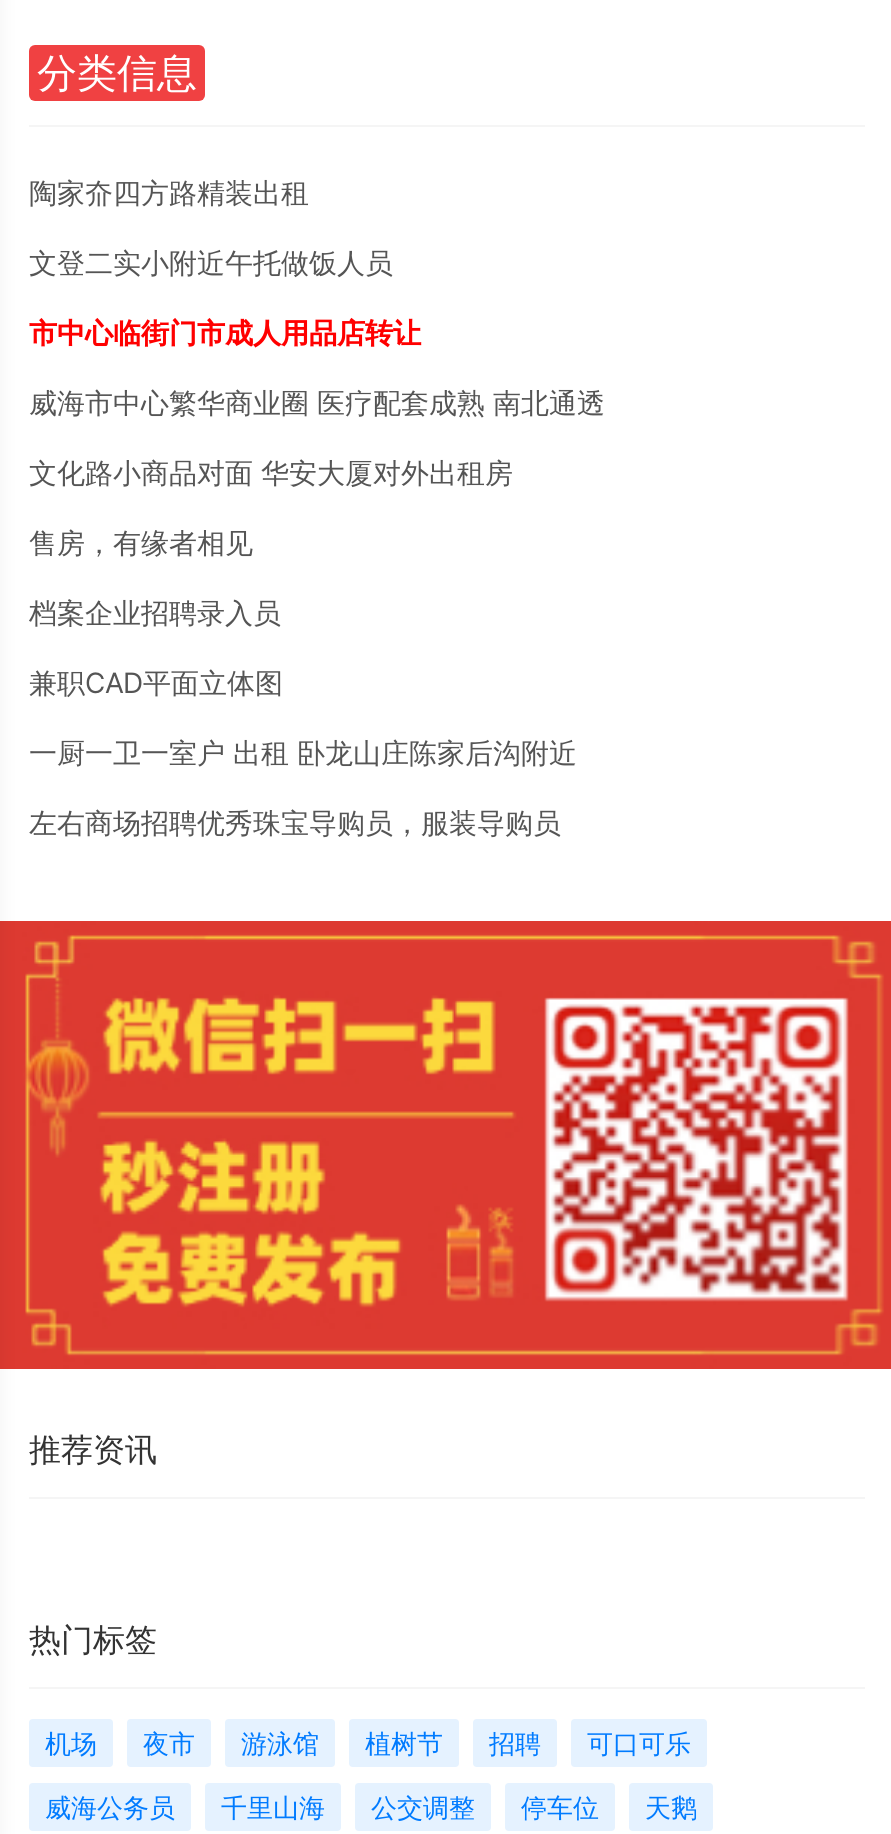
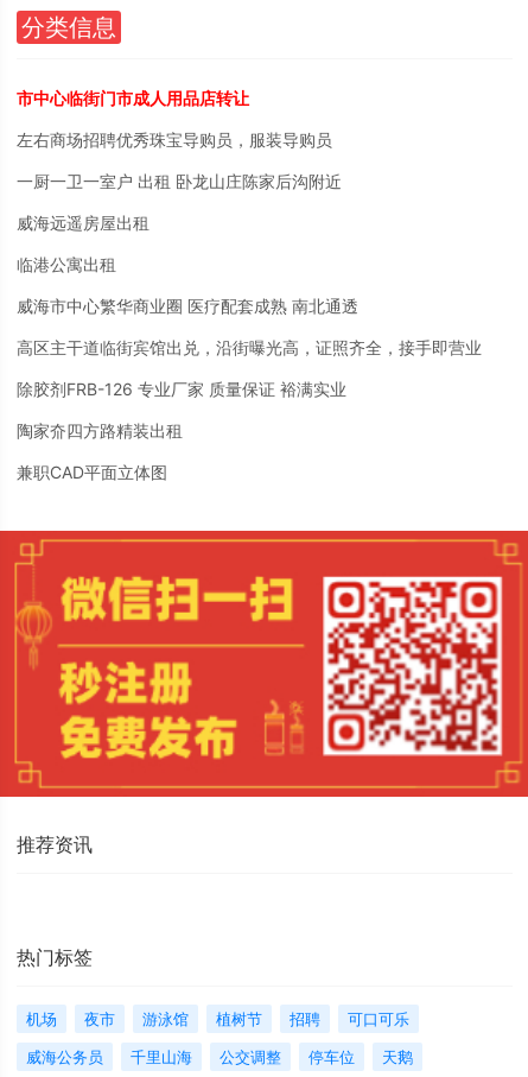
moved [29,175,309,209] -> [17,421,183,441]: 陶家夼四方路精装出租
[29,245,393,279] 文登二实小附近午托做饭人员 -> none
moved [29,315,421,349] -> [17,88,249,108]: 市中心临街门市成人用品店转让
moved [29,385,605,419] -> [17,296,358,316]: 威海市中心繁华商业圈 医疗配套成熟 南北通透
[29,455,513,629] 文化路小商品对面 华安大厦对外出租房 | 售房，有缘者相见 | 档案企业招聘录入员 -> none
moved [29,665,283,699] -> [17,462,167,482]: 兼职CAD平面立体图
moved [29,735,577,769] -> [17,171,342,191]: 一厨一卫一室户 出租 卧龙山庄陈家后沟附近
moved [29,805,561,839] -> [17,130,332,150]: 左右商场招聘优秀珠宝导购员，服装导购员
none -> [17,213,482,399] 威海远遥房屋出租 | 临港公寓出租 | 高区主干道临街宾馆出兑，沿街曝光高，证照齐全，接手即营业 | 除胶剂FRB-126 专业厂家 质量保证 裕满实业

